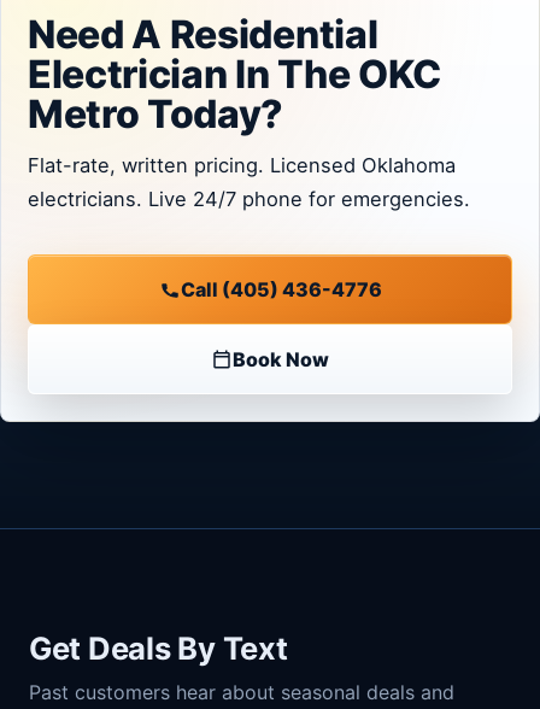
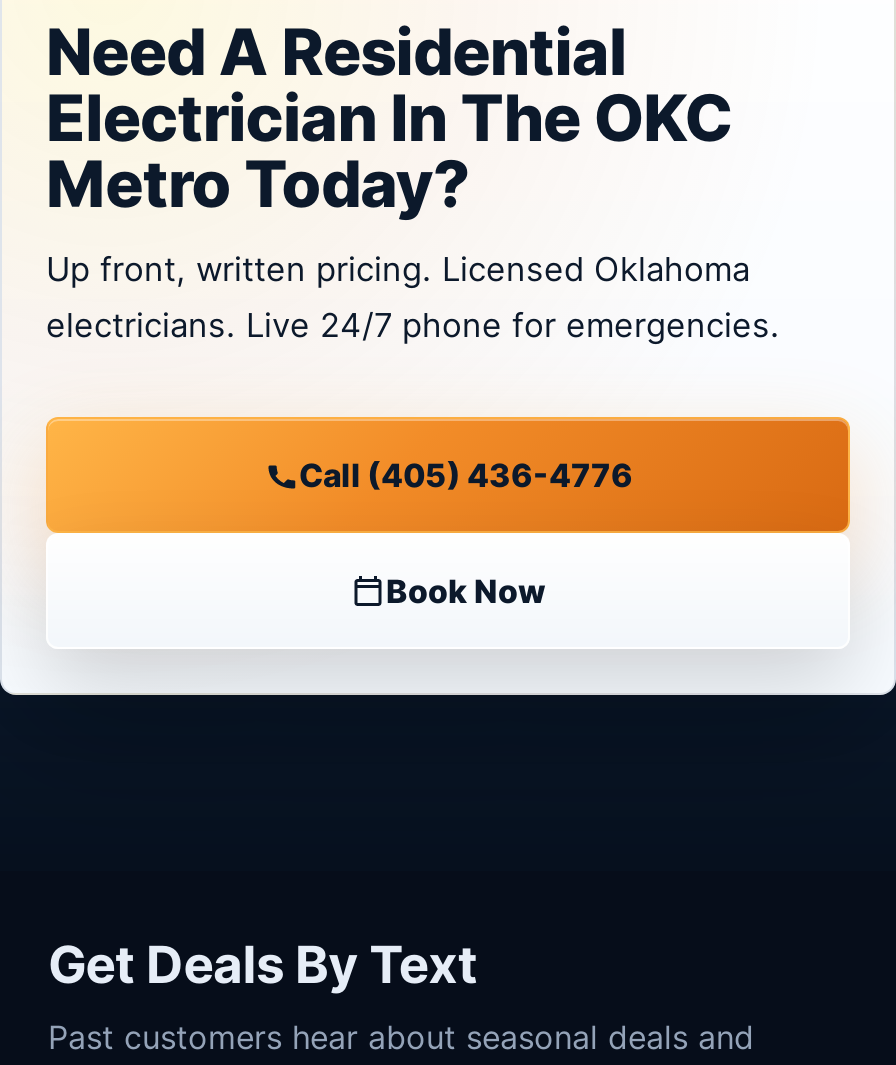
[28,153,456,177] Flat-rate, written pricing. Licensed Oklahoma -> [46,249,750,289] Up front, written pricing. Licensed Oklahoma

